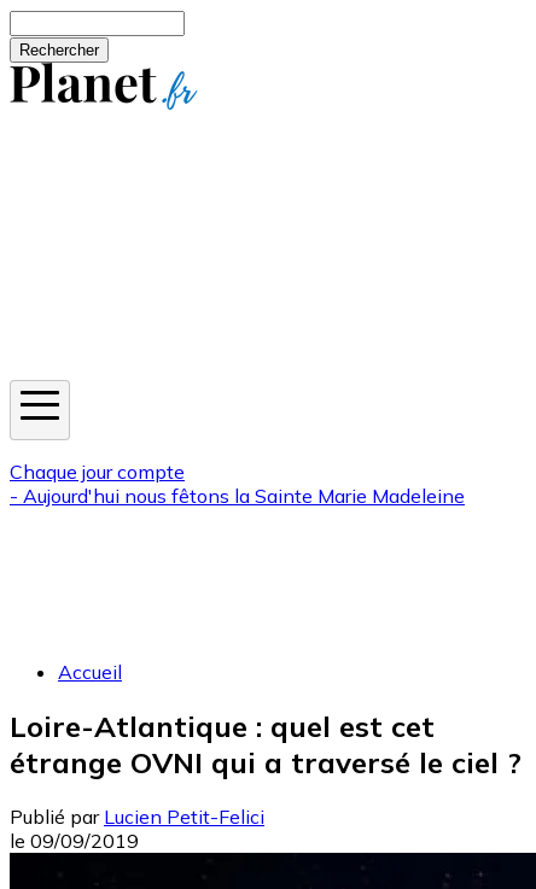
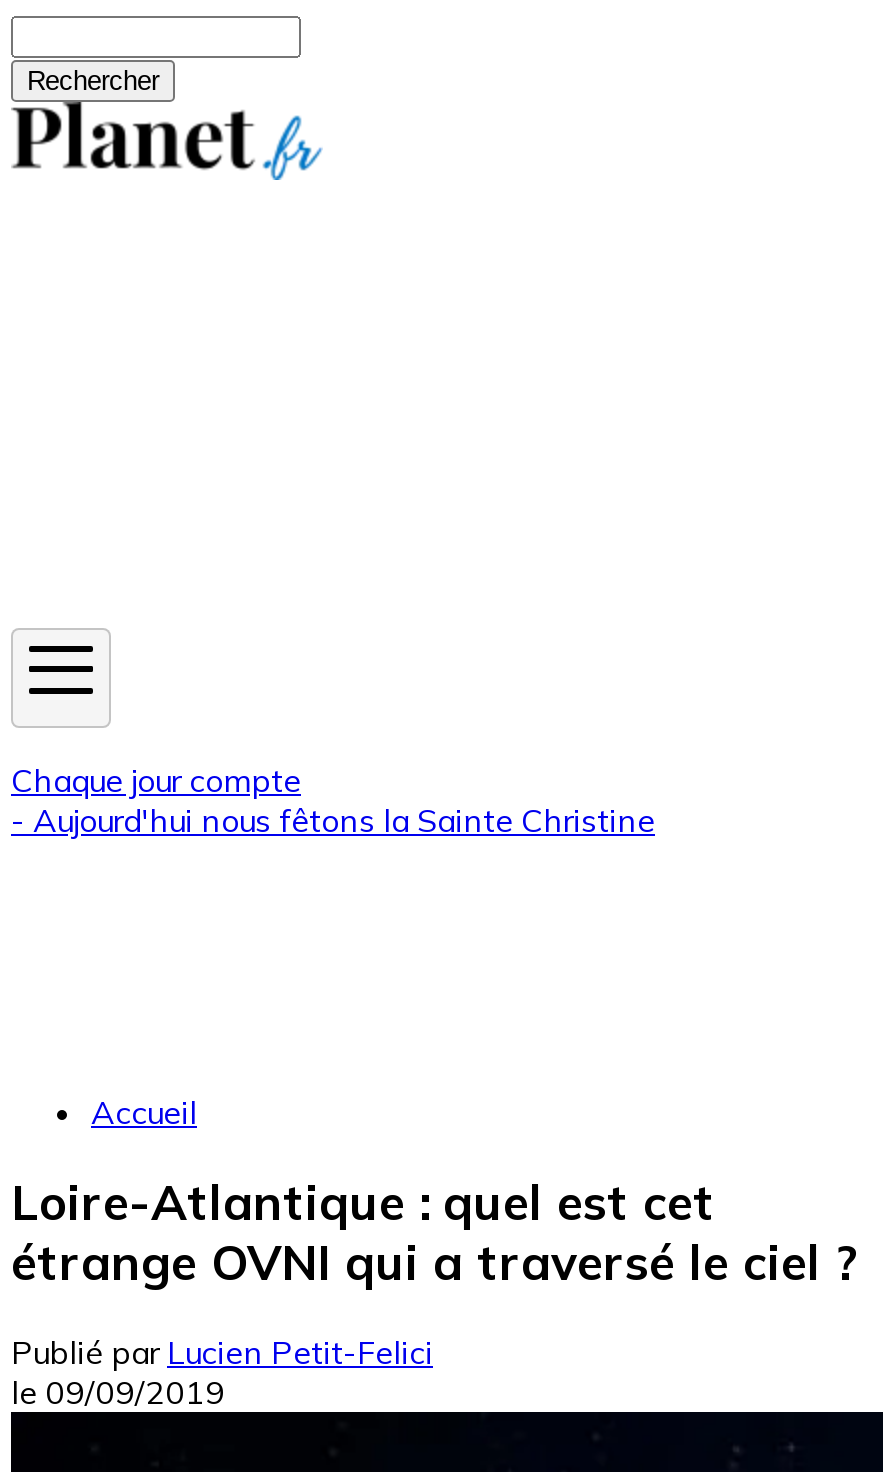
[10,484,465,508] - Aujourd'hui nous fêtons la Sainte Marie Madeleine -> [11,800,655,840] - Aujourd'hui nous fêtons la Sainte Christine

